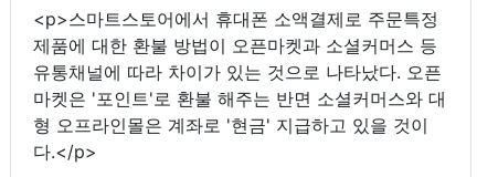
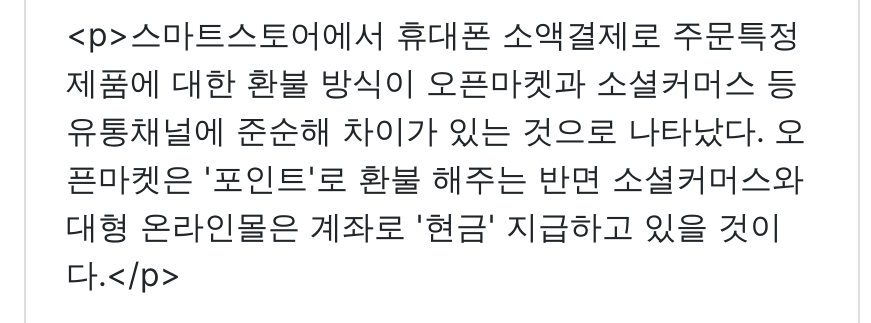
[33,34,446,136] 제품에 대한 환불 방법이 오픈마켓과 소셜커머스 등 | 유통채널에 따라 차이가 있는 것으로 나타났다. 오픈 | 마켓은 '포인트'로 환불 해주는 반면 소셜커머스와 대 | 형 오프라인몰은 계좌로 '현금' 지급하고 있을 것이 -> [66,62,806,246] 제품에 대한 환불 방식이 오픈마켓과 소셜커머스 등 | 유통채널에 준순해 차이가 있는 것으로 나타났다. 오 | 픈마켓은 '포인트'로 환불 해주는 반면 소셜커머스와 | 대형 온라인몰은 계좌로 '현금' 지급하고 있을 것이

